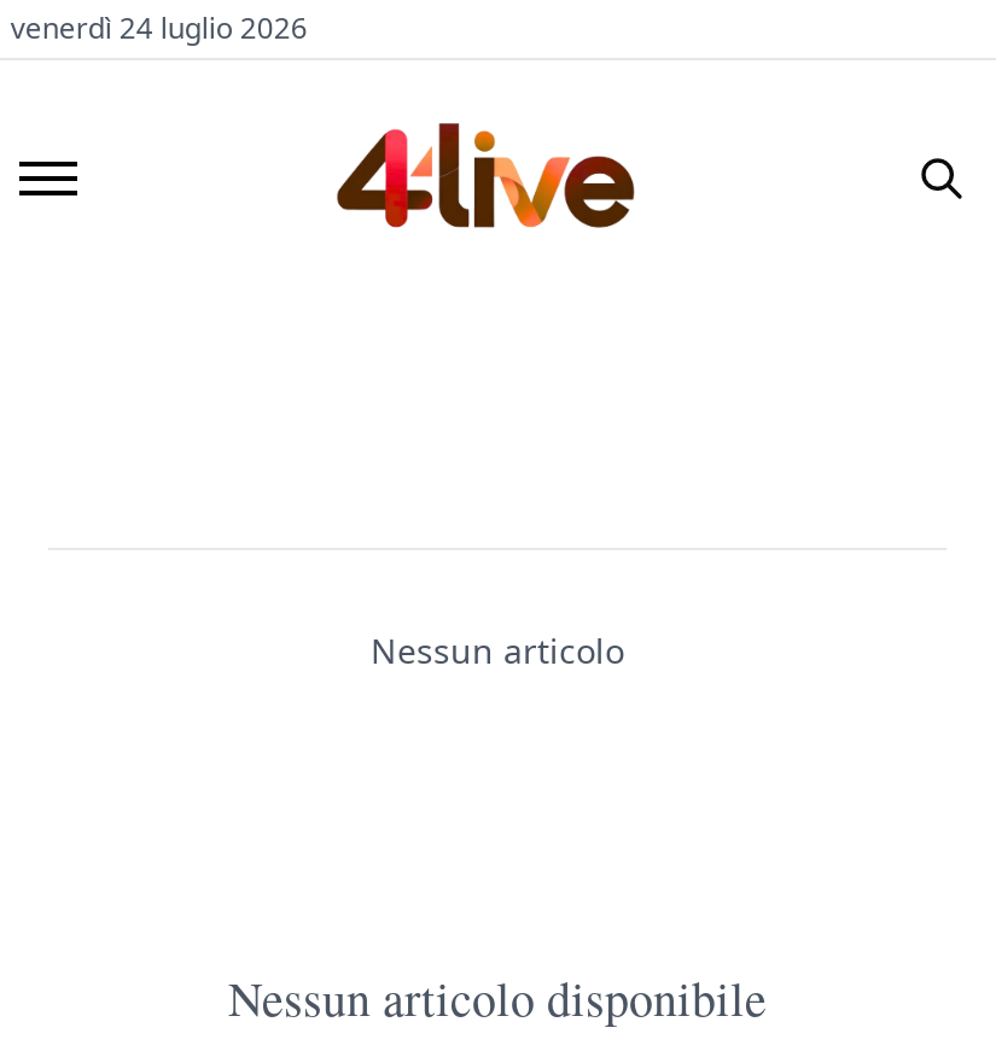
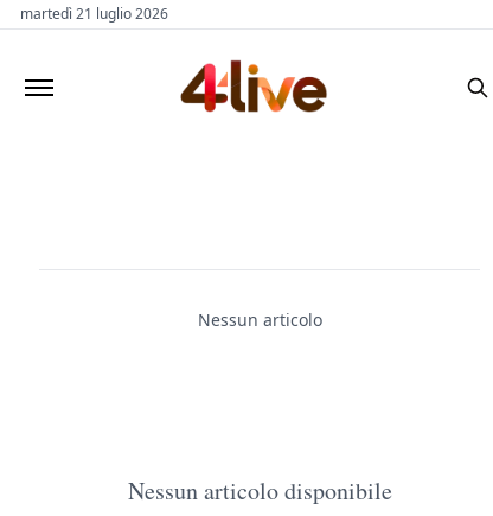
[11,7,308,48] venerdì 24 luglio 2026 -> [21,4,169,24] martedì 21 luglio 2026

